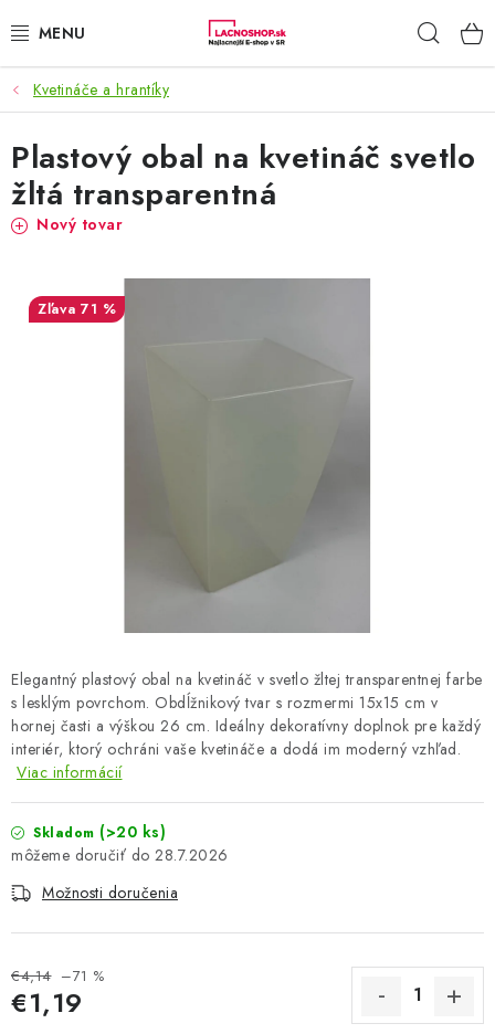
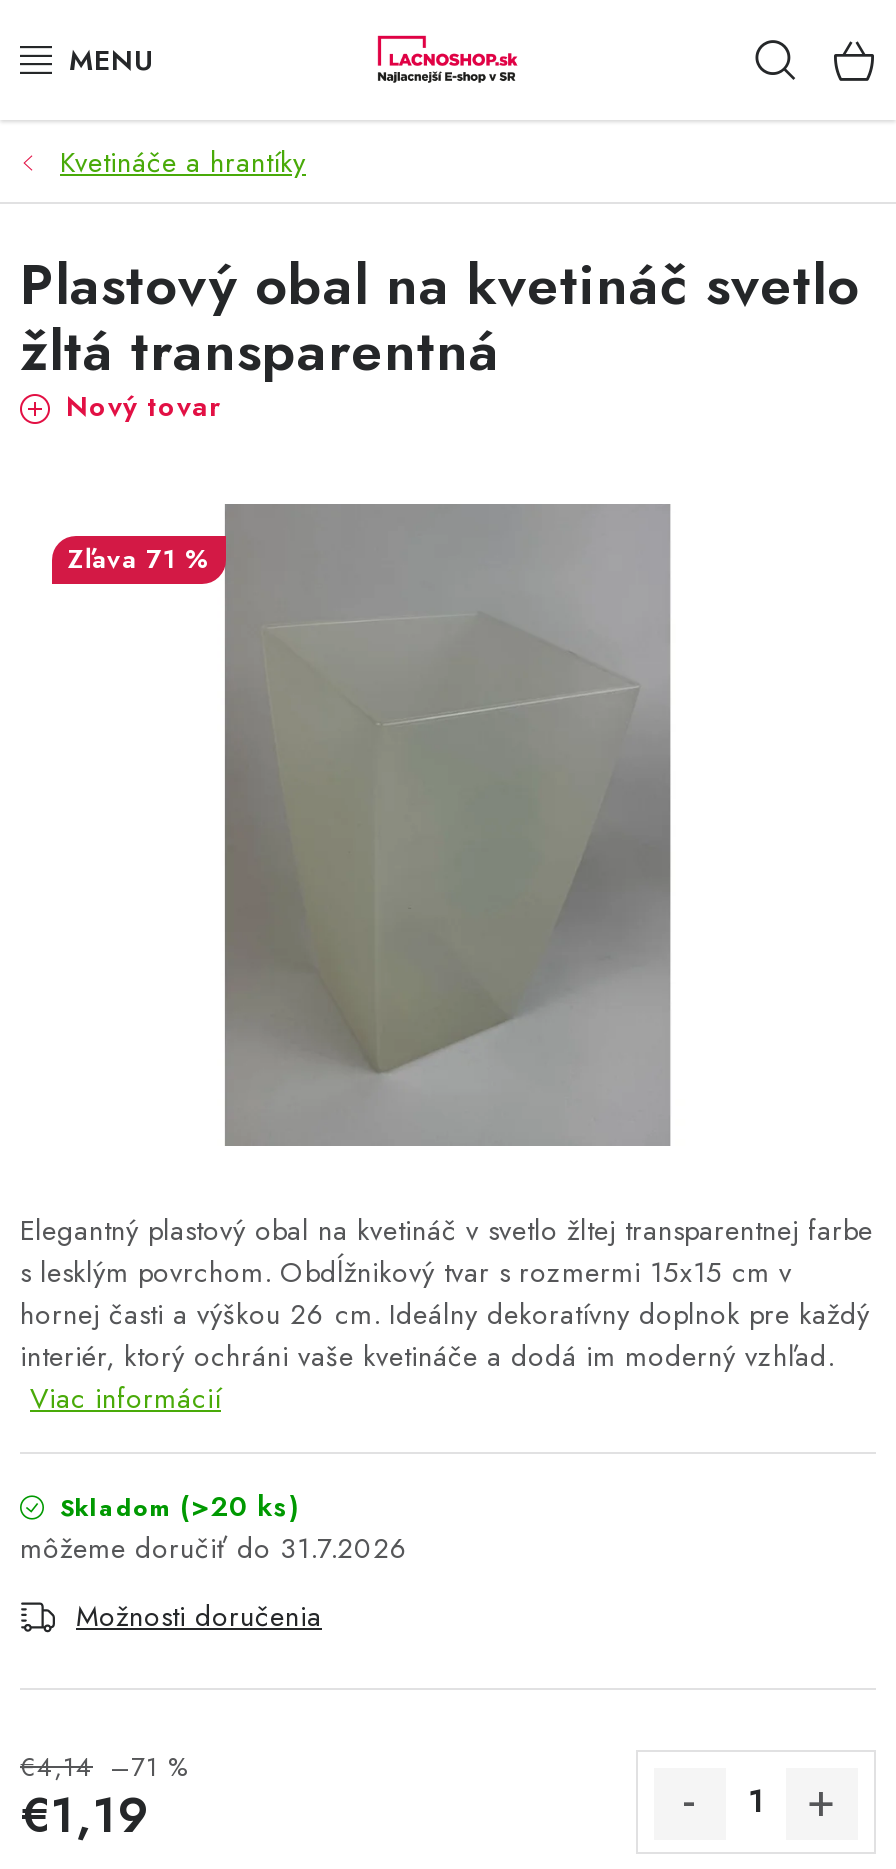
[155,844,228,866] 28.7.2026 -> [280,1528,409,1568] 31.7.2026

